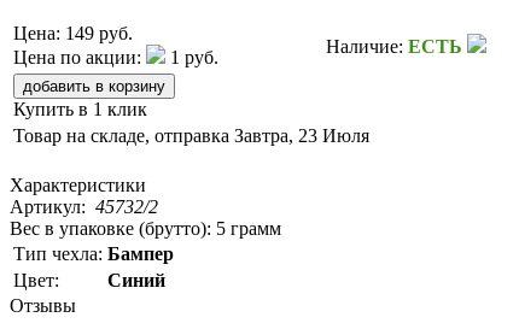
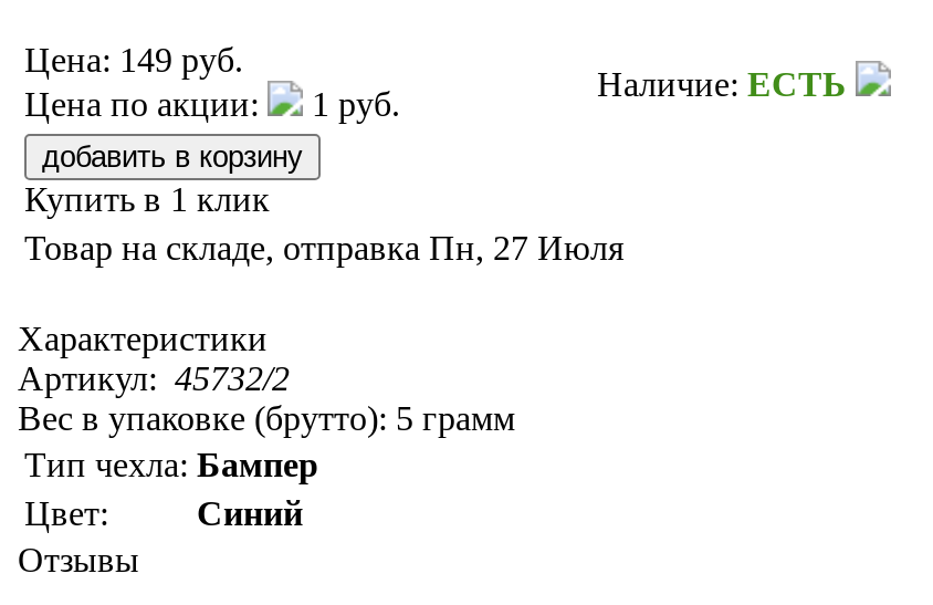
[13,125,369,146] Товар на складе, отправка Завтра, 23 Июля -> [24,229,623,267] Товар на складе, отправка Пн, 27 Июля

